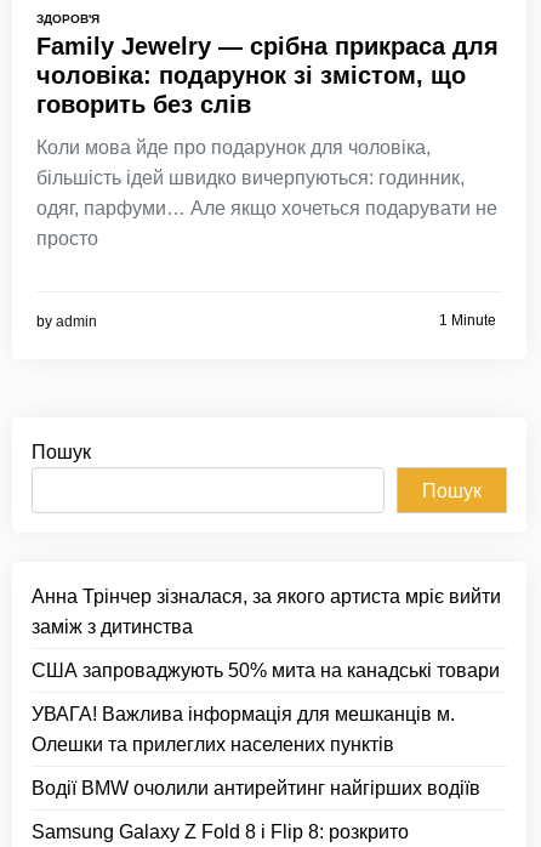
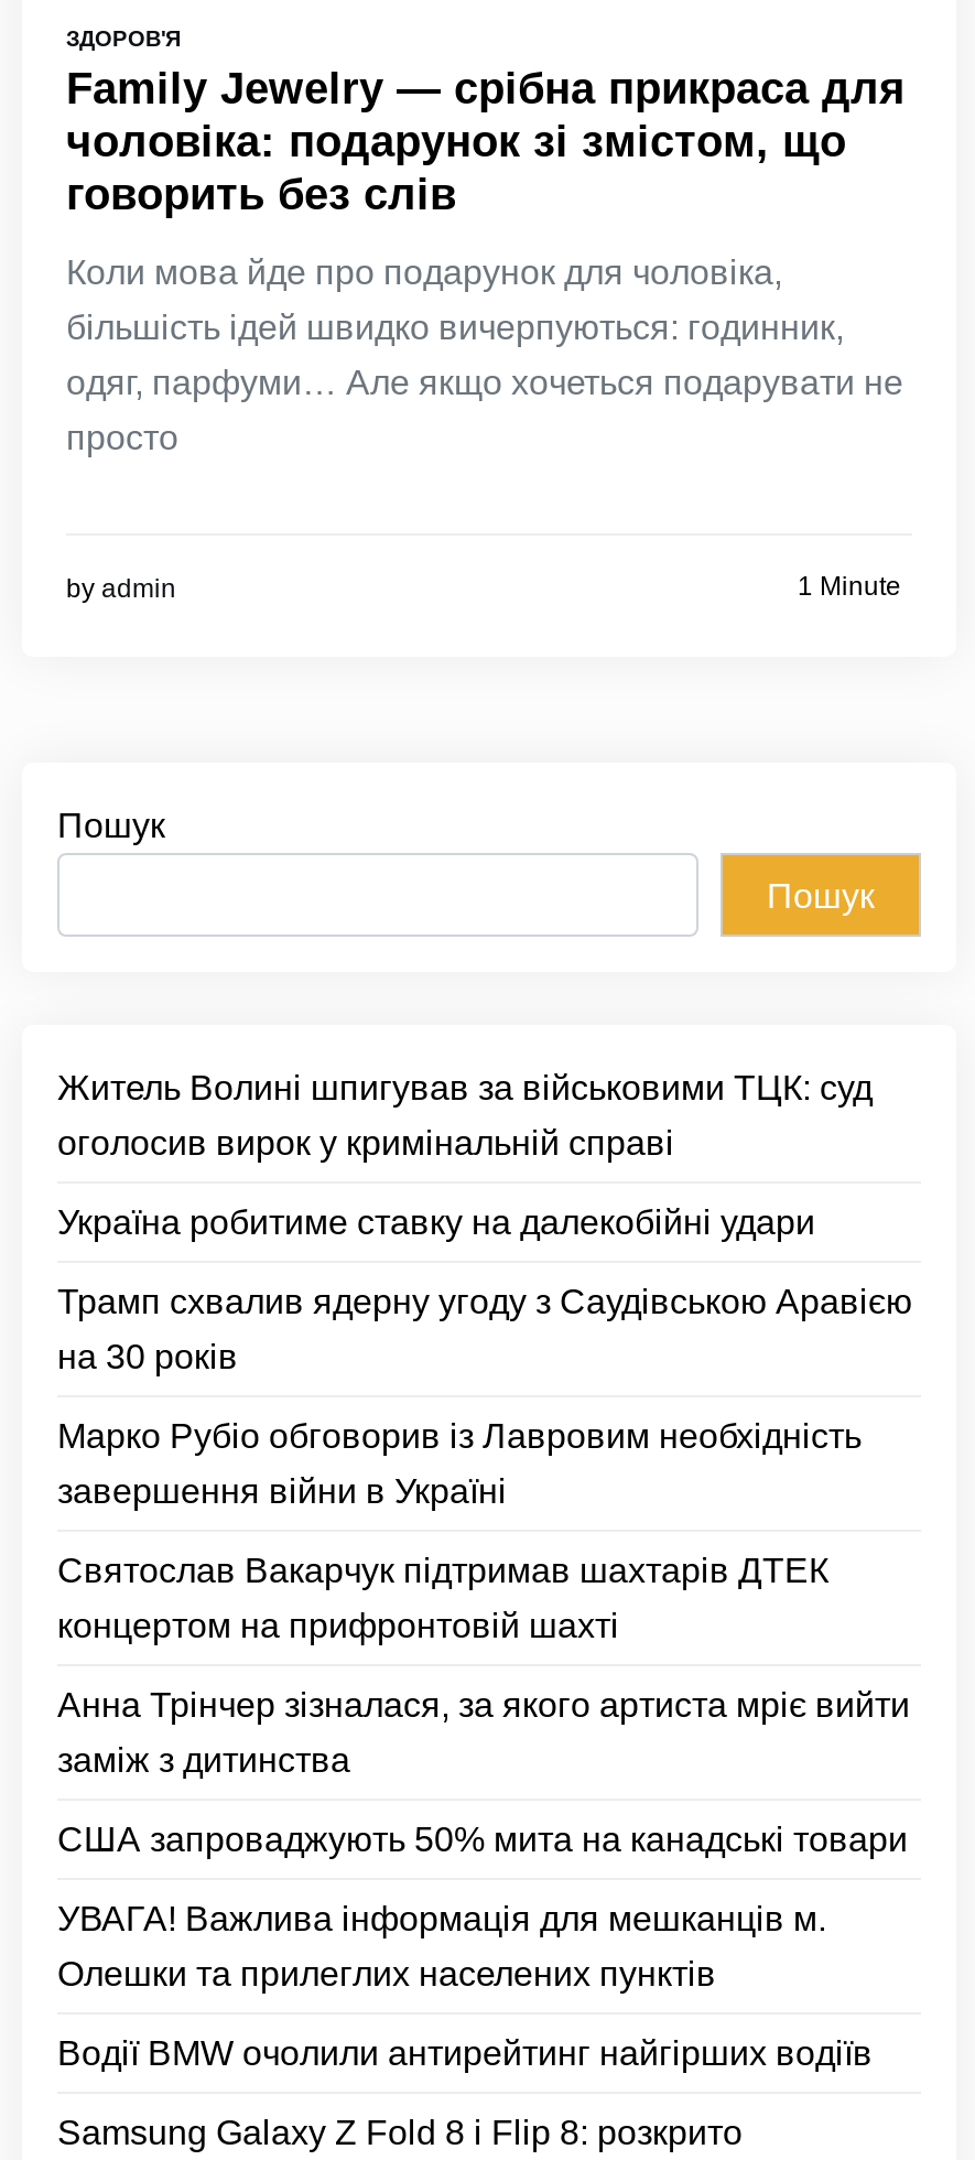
none -> [57,1069,912,1644] Житель Волині шпигував за військовими ТЦК: суд | оголосив вирок у кримінальній справі | Україна робитиме ставку на далекобійні удари | Трамп схвалив ядерну угоду з Саудівською Аравією | на 30 років | Марко Рубіо обговорив із Лавровим необхідність | завершення війни в Україні | Святослав Вакарчук підтримав шахтарів ДТЕК | концертом на прифронтовій шахті

